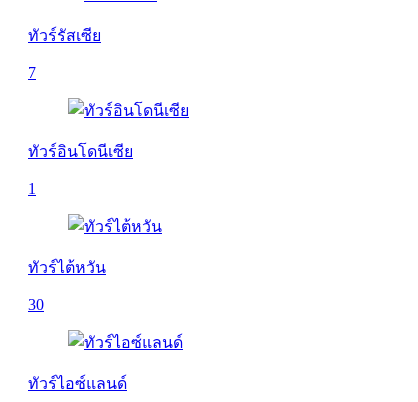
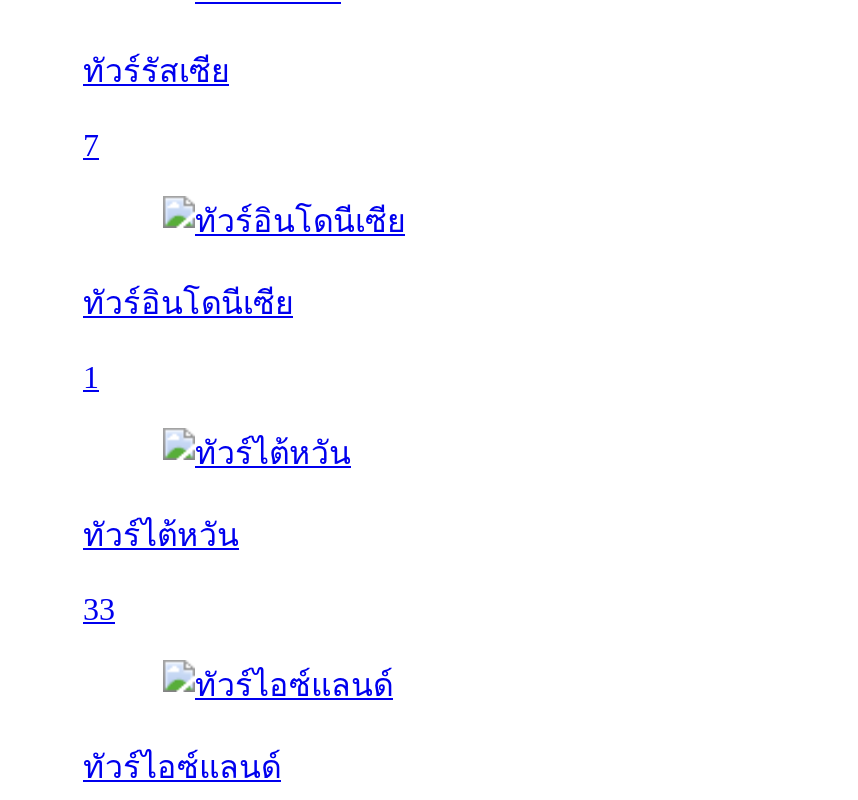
[28,296,44,313] 30 -> [83,592,115,626] 33

